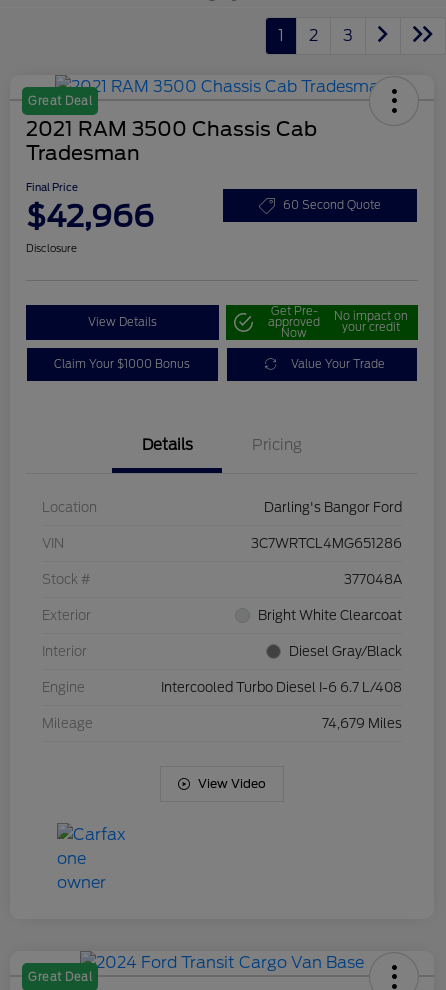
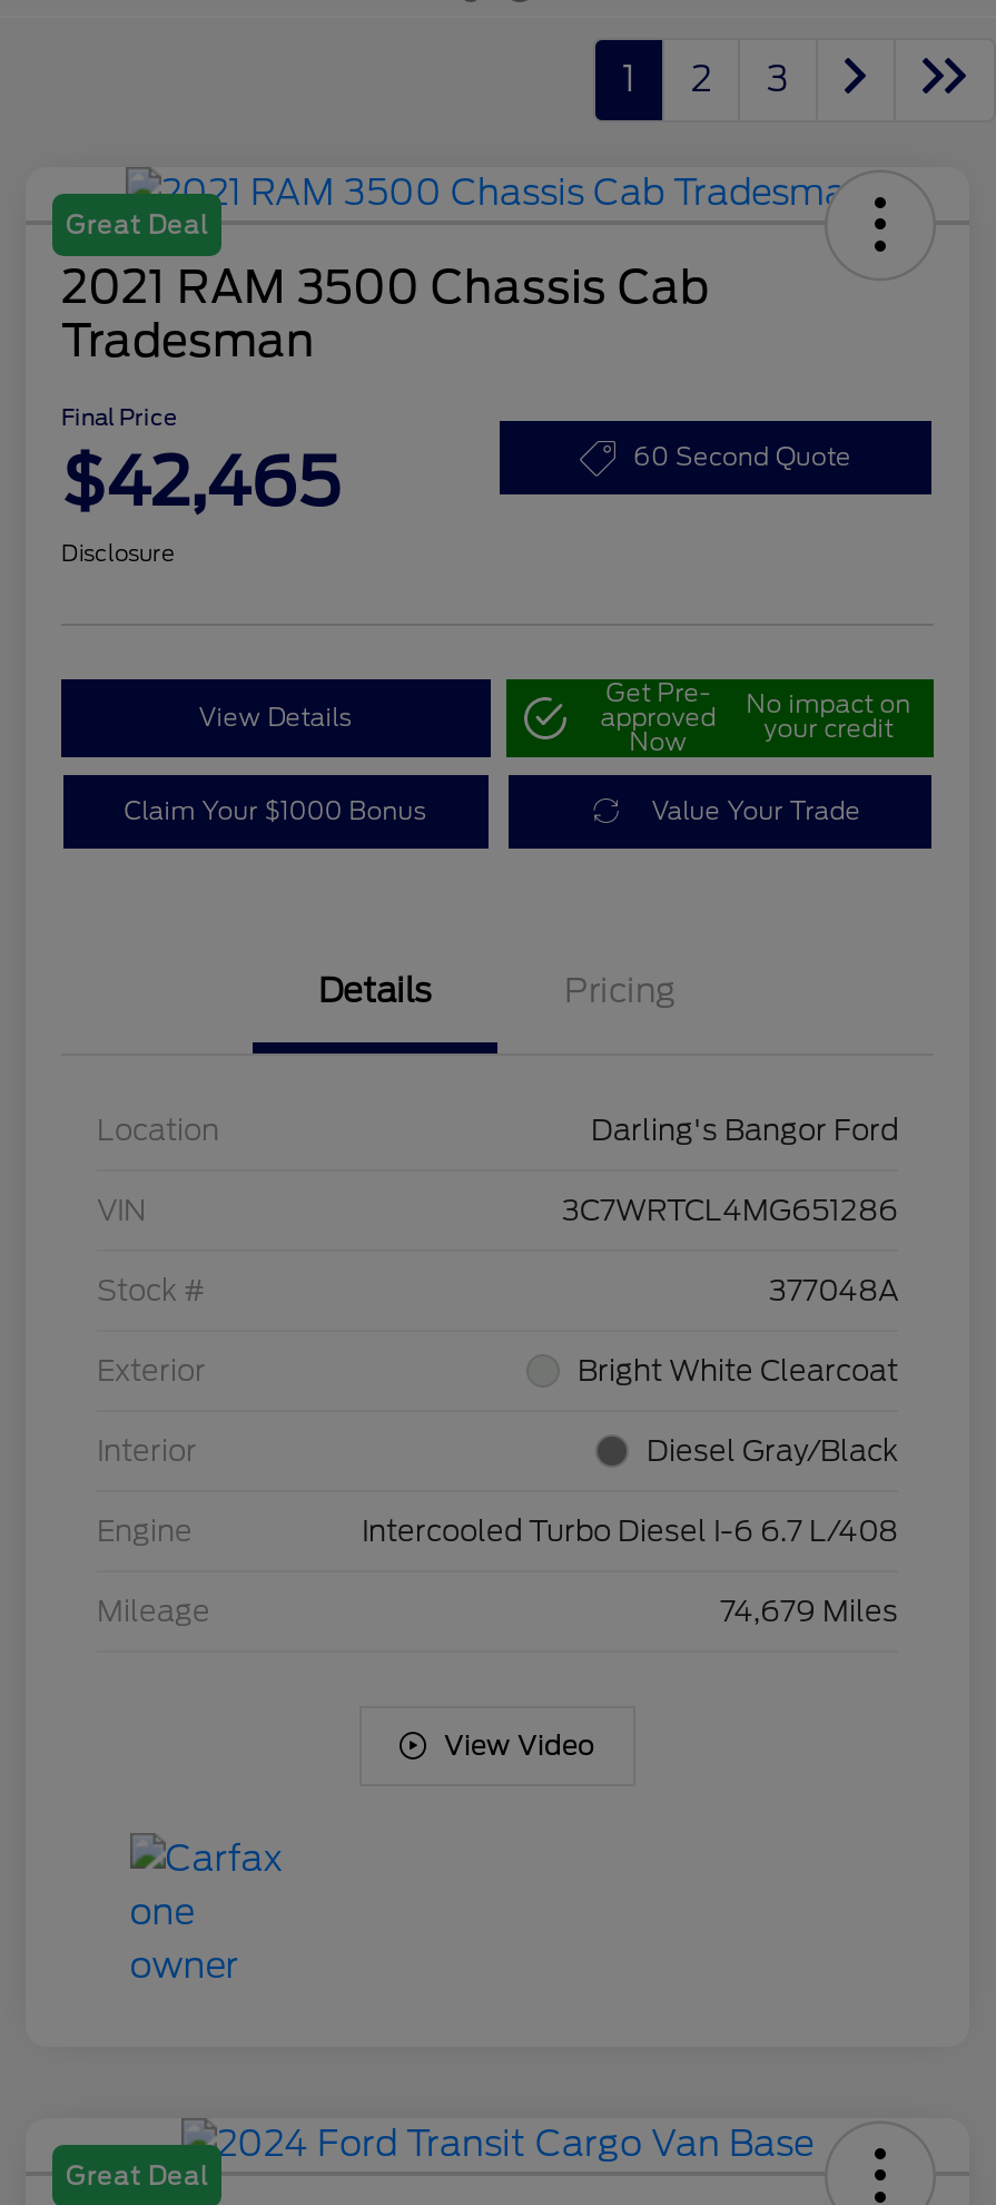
[26,198,154,234] $42,966 -> [61,441,339,521] $42,465

